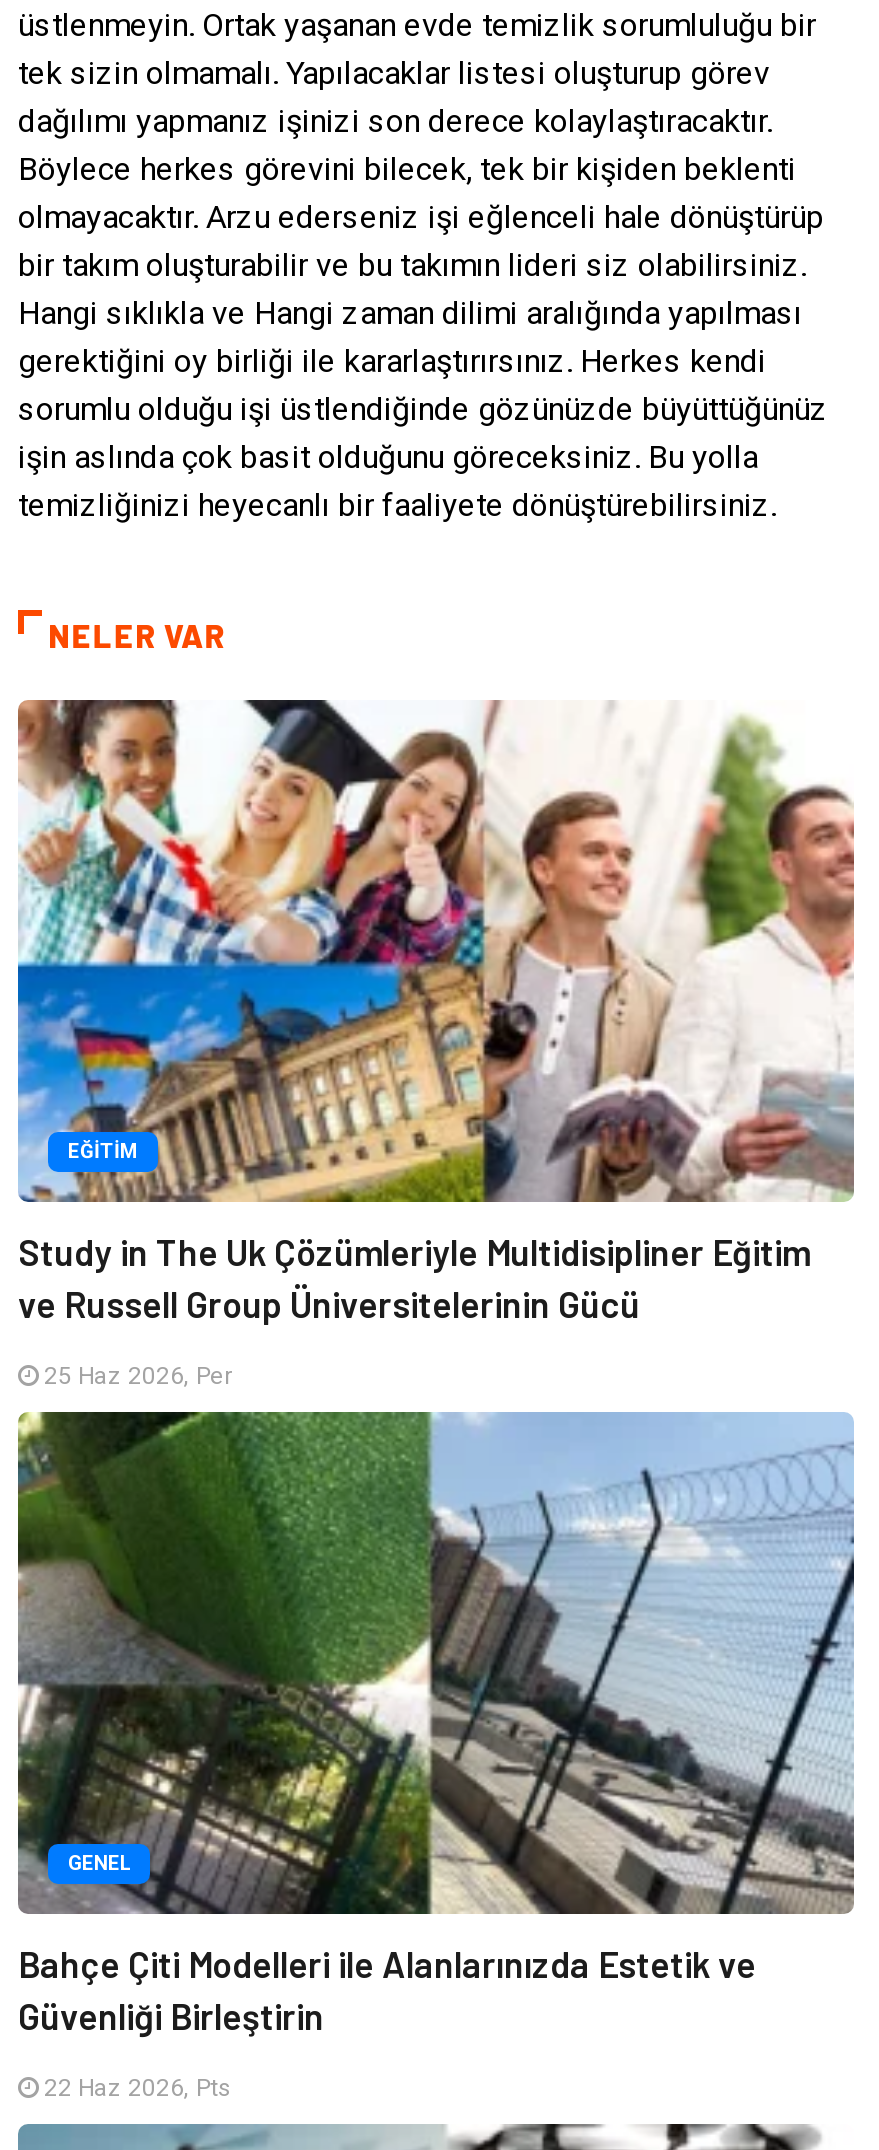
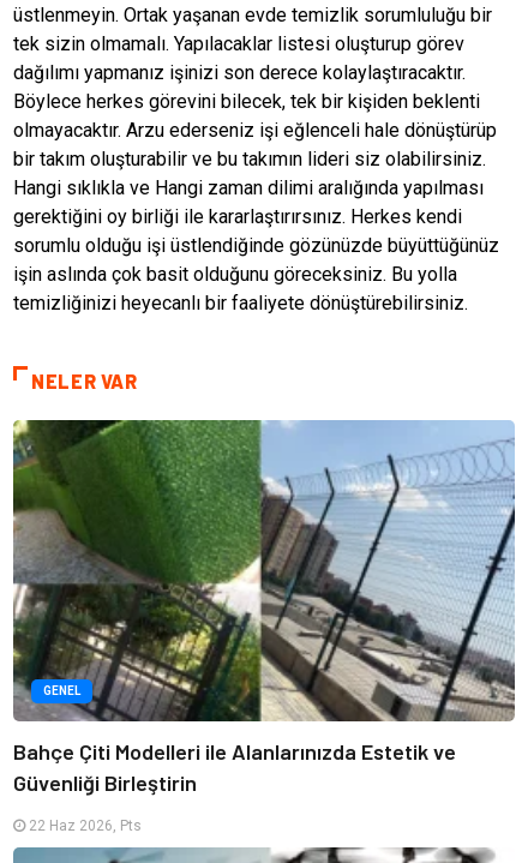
[16,698,856,1390] [image] | EĞITIM | Study in The Uk Çözümleriyle Multidisipliner Eğitim | ve Russell Group Üniversitelerinin Gücü | 25 Haz 2026, Per -> none

